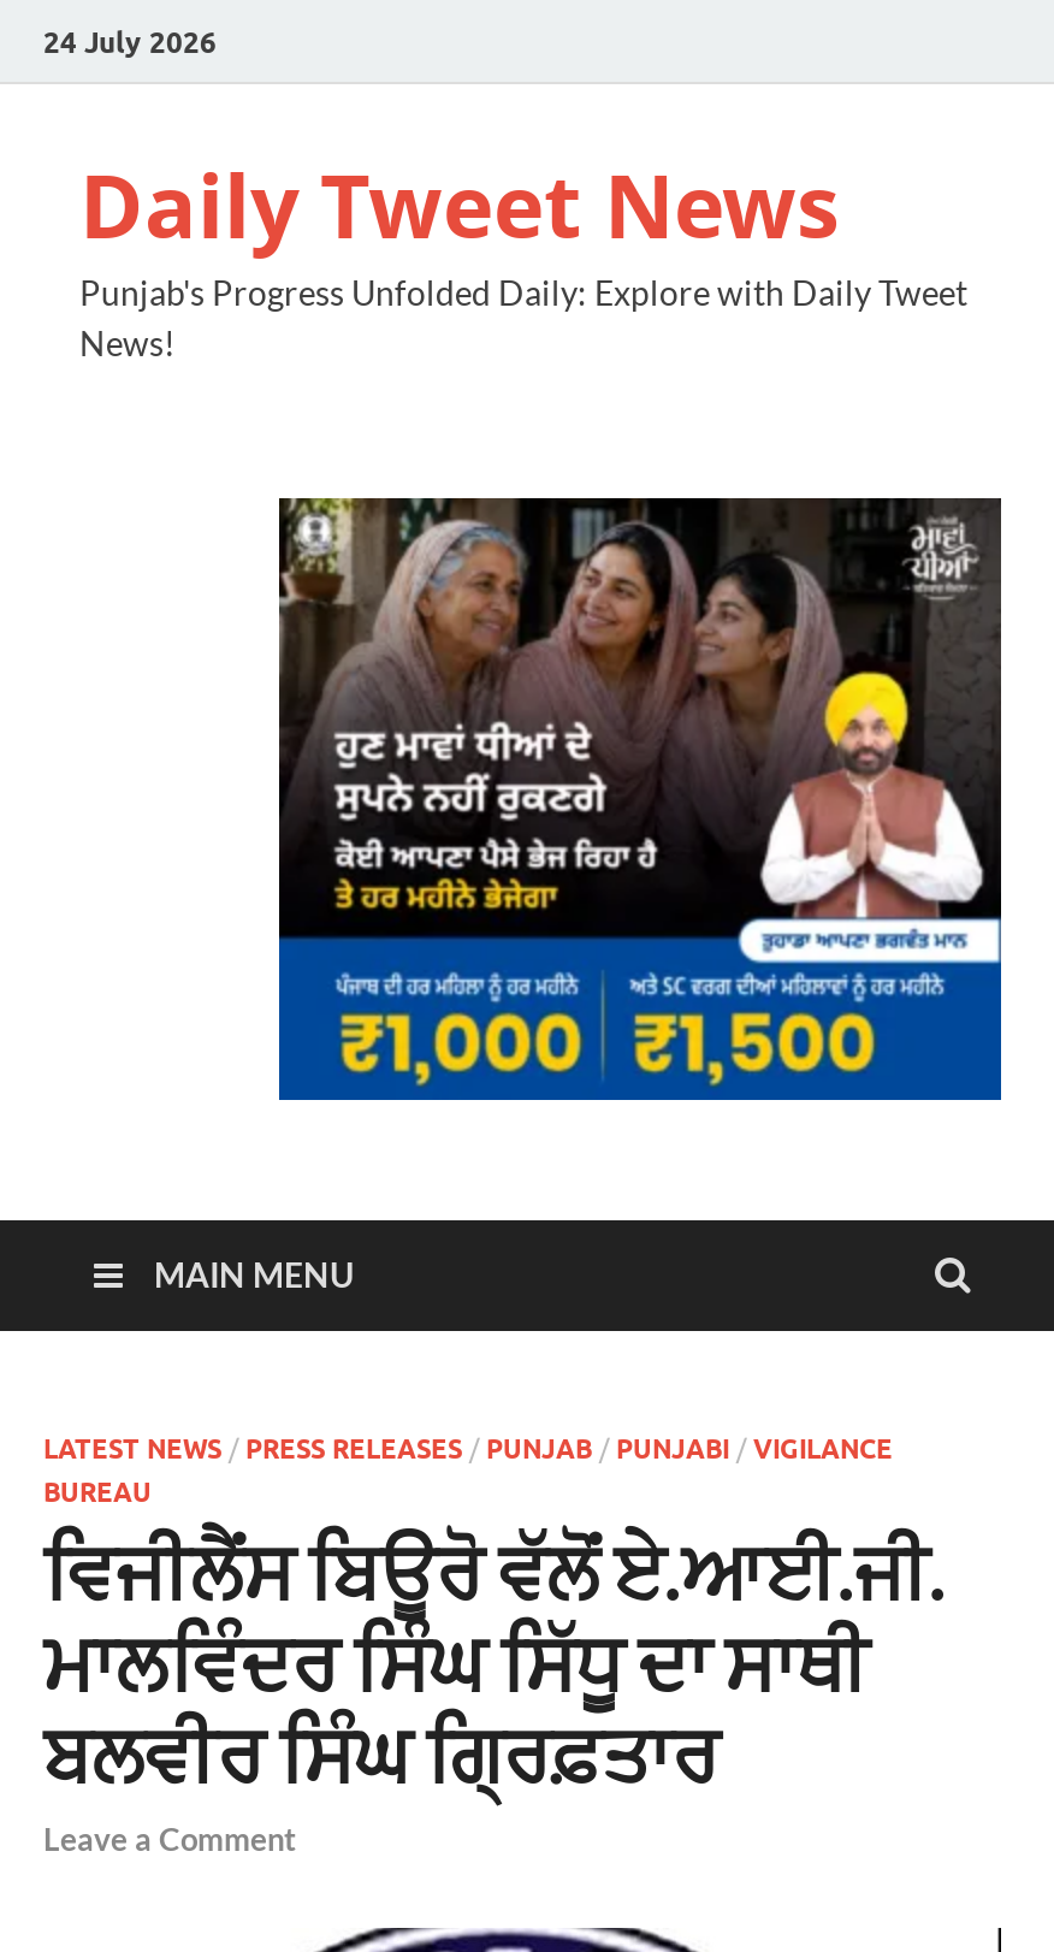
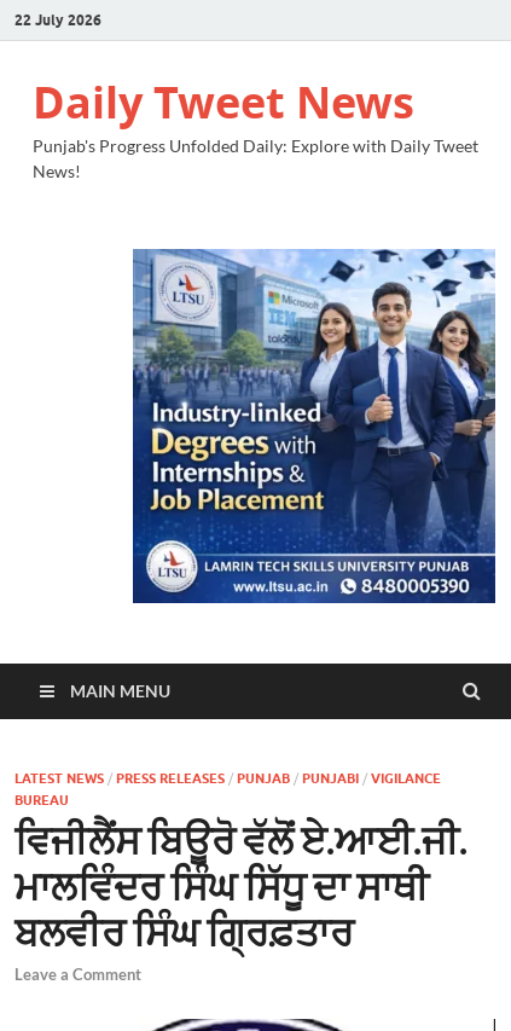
[43,23,217,59] 24 July 2026 -> [14,10,101,28] 22 July 2026
[277,496,1003,1100] [image] -> [132,248,497,603] [image]

